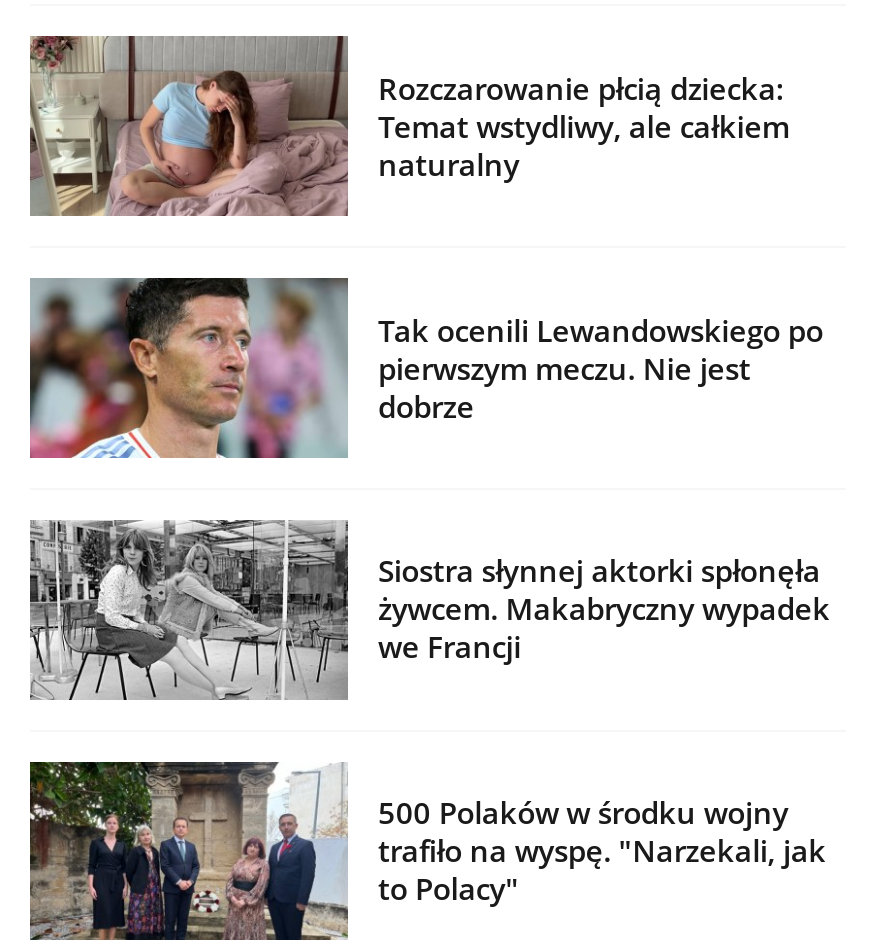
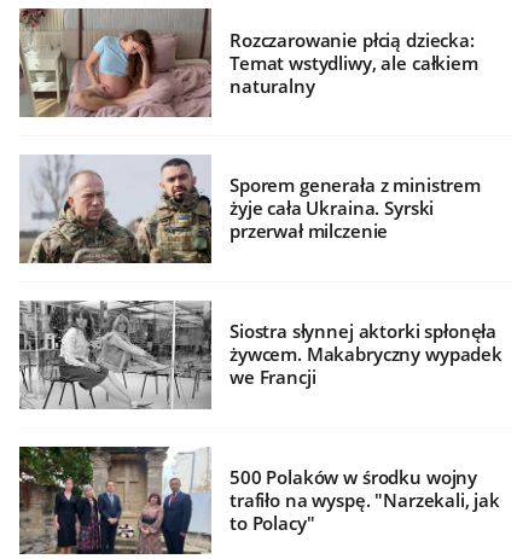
[28,276,823,460] [image] | Tak ocenili Lewandowskiego po | pierwszym meczu. Nie jest | dobrze -> [19,155,481,264] [image] | Sporem generała z ministrem | żyje cała Ukraina. Syrski | przerwał milczenie

